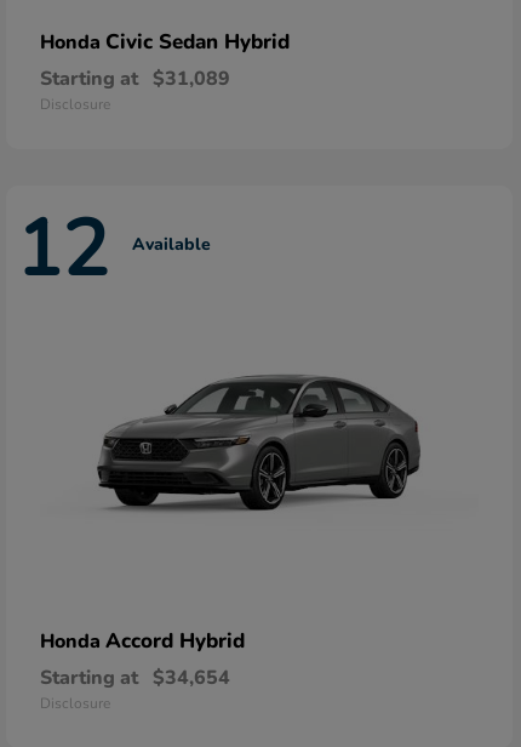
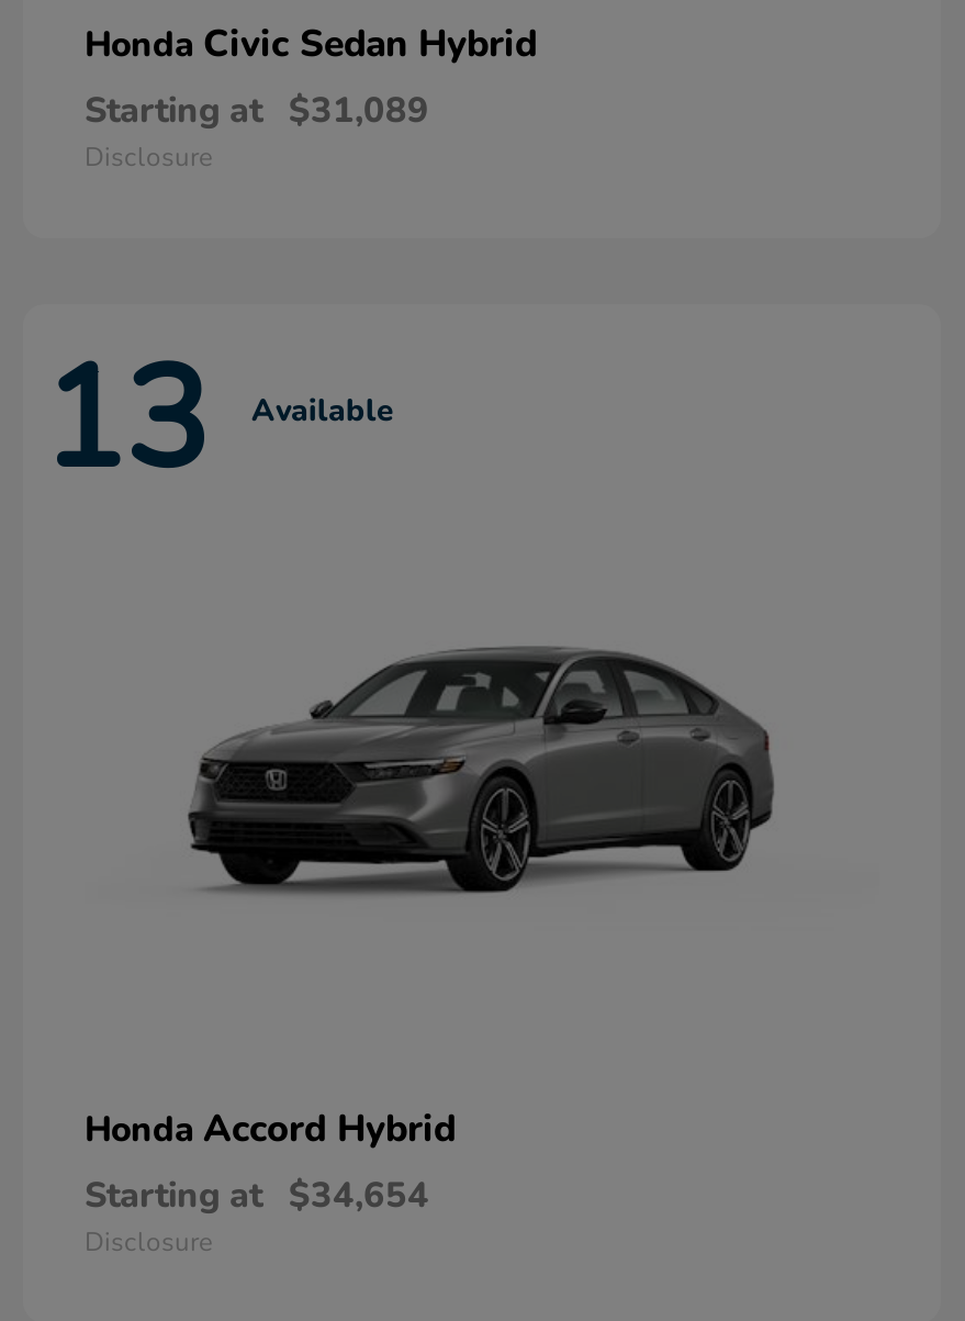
[16,196,211,303] 12 Available -> [41,323,394,516] 13 Available

